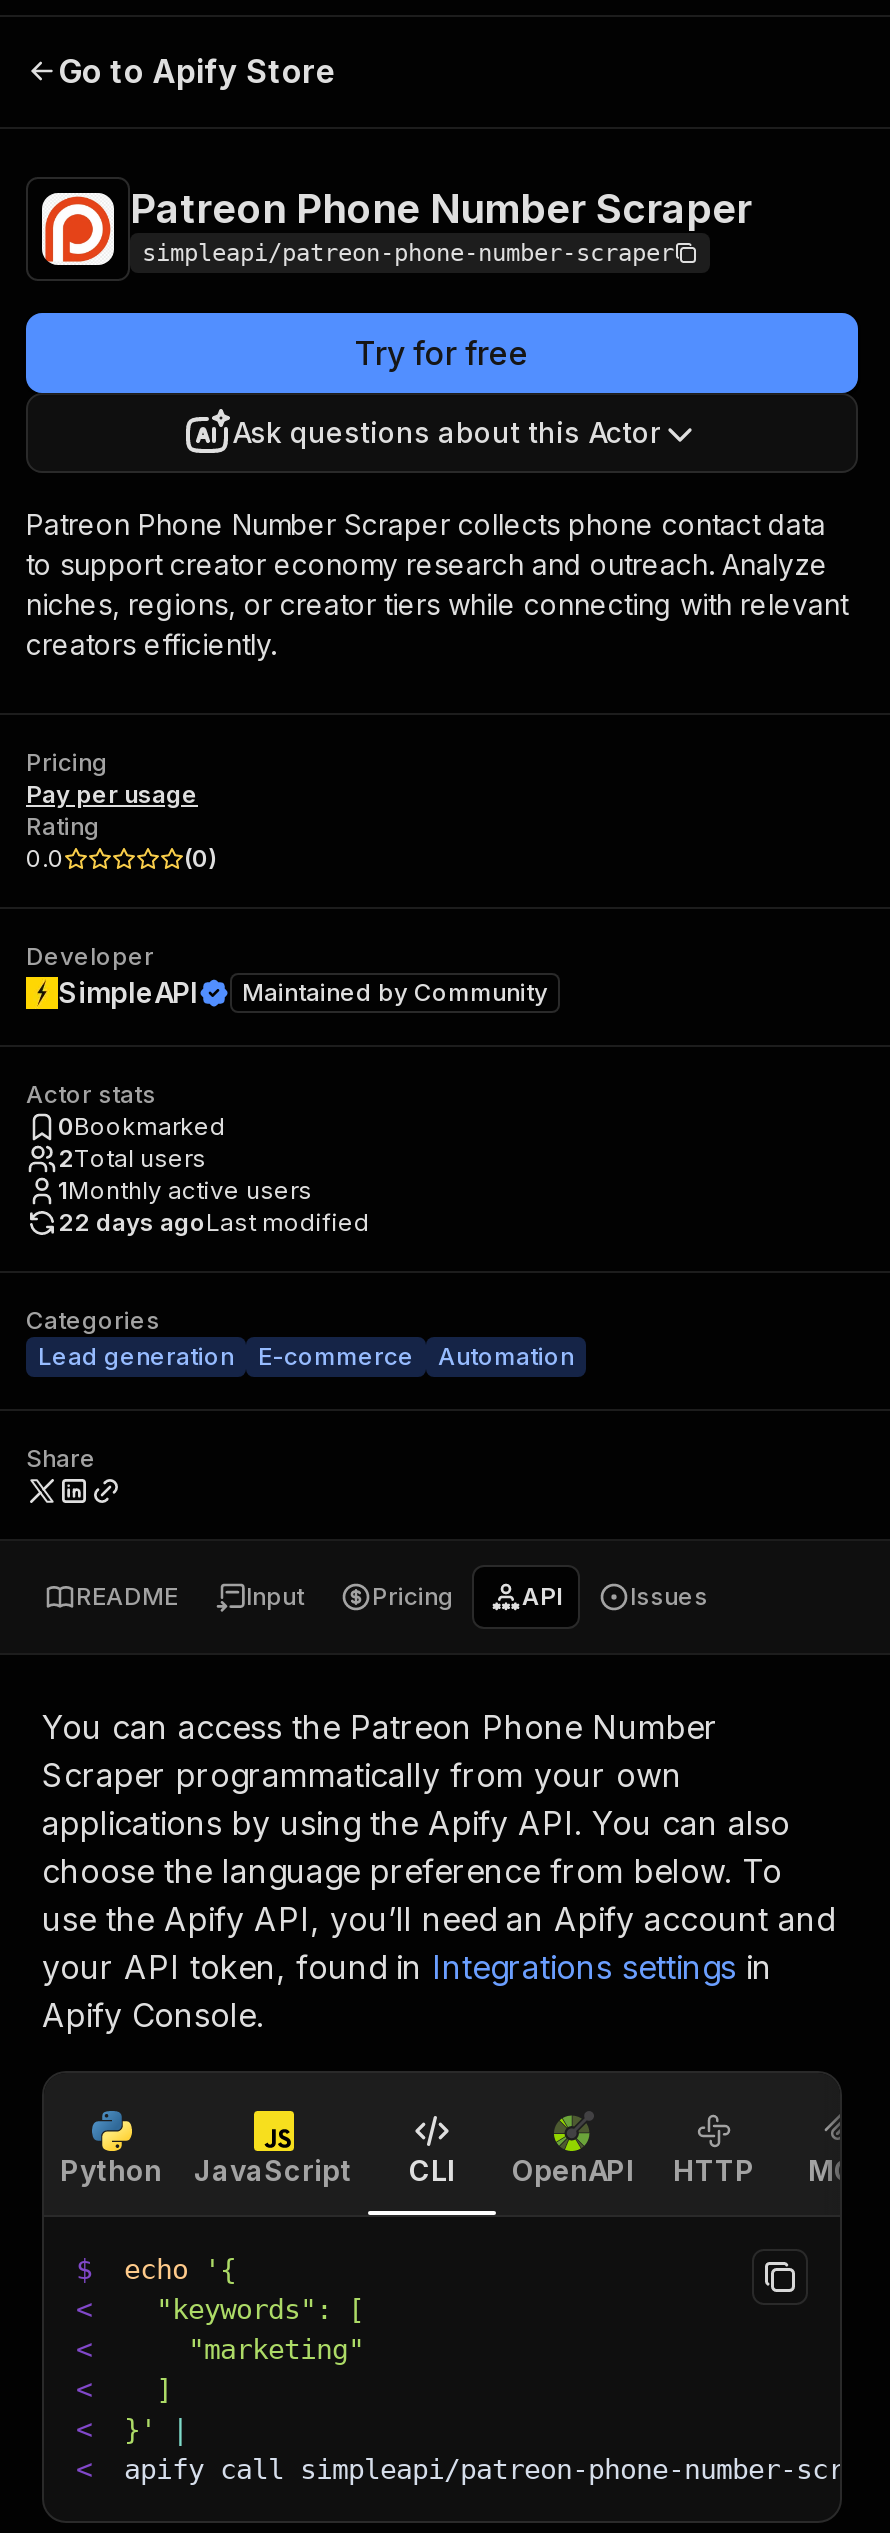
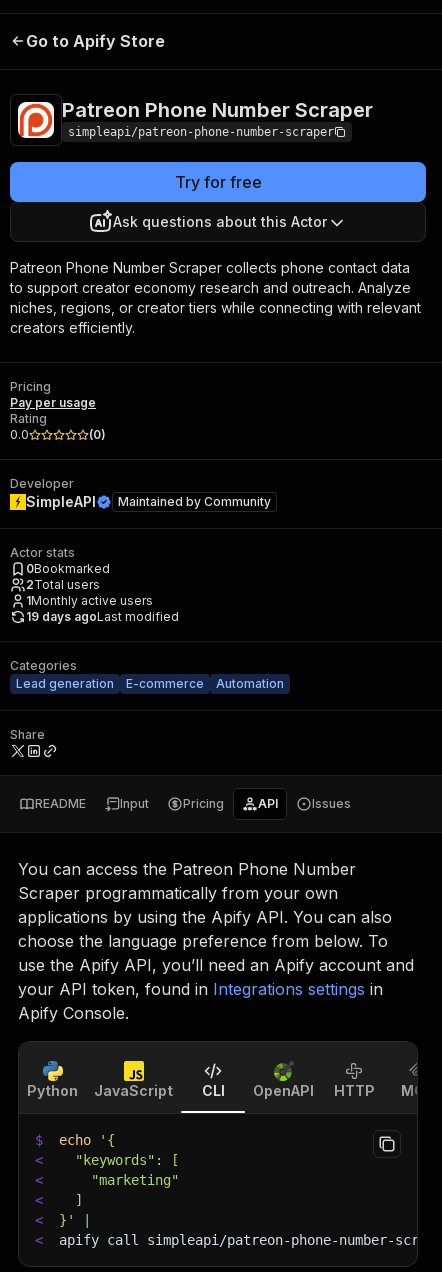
[58,1207,370,1237] 22 days agoLast modified -> [26,609,179,624] 19 days agoLast modified

